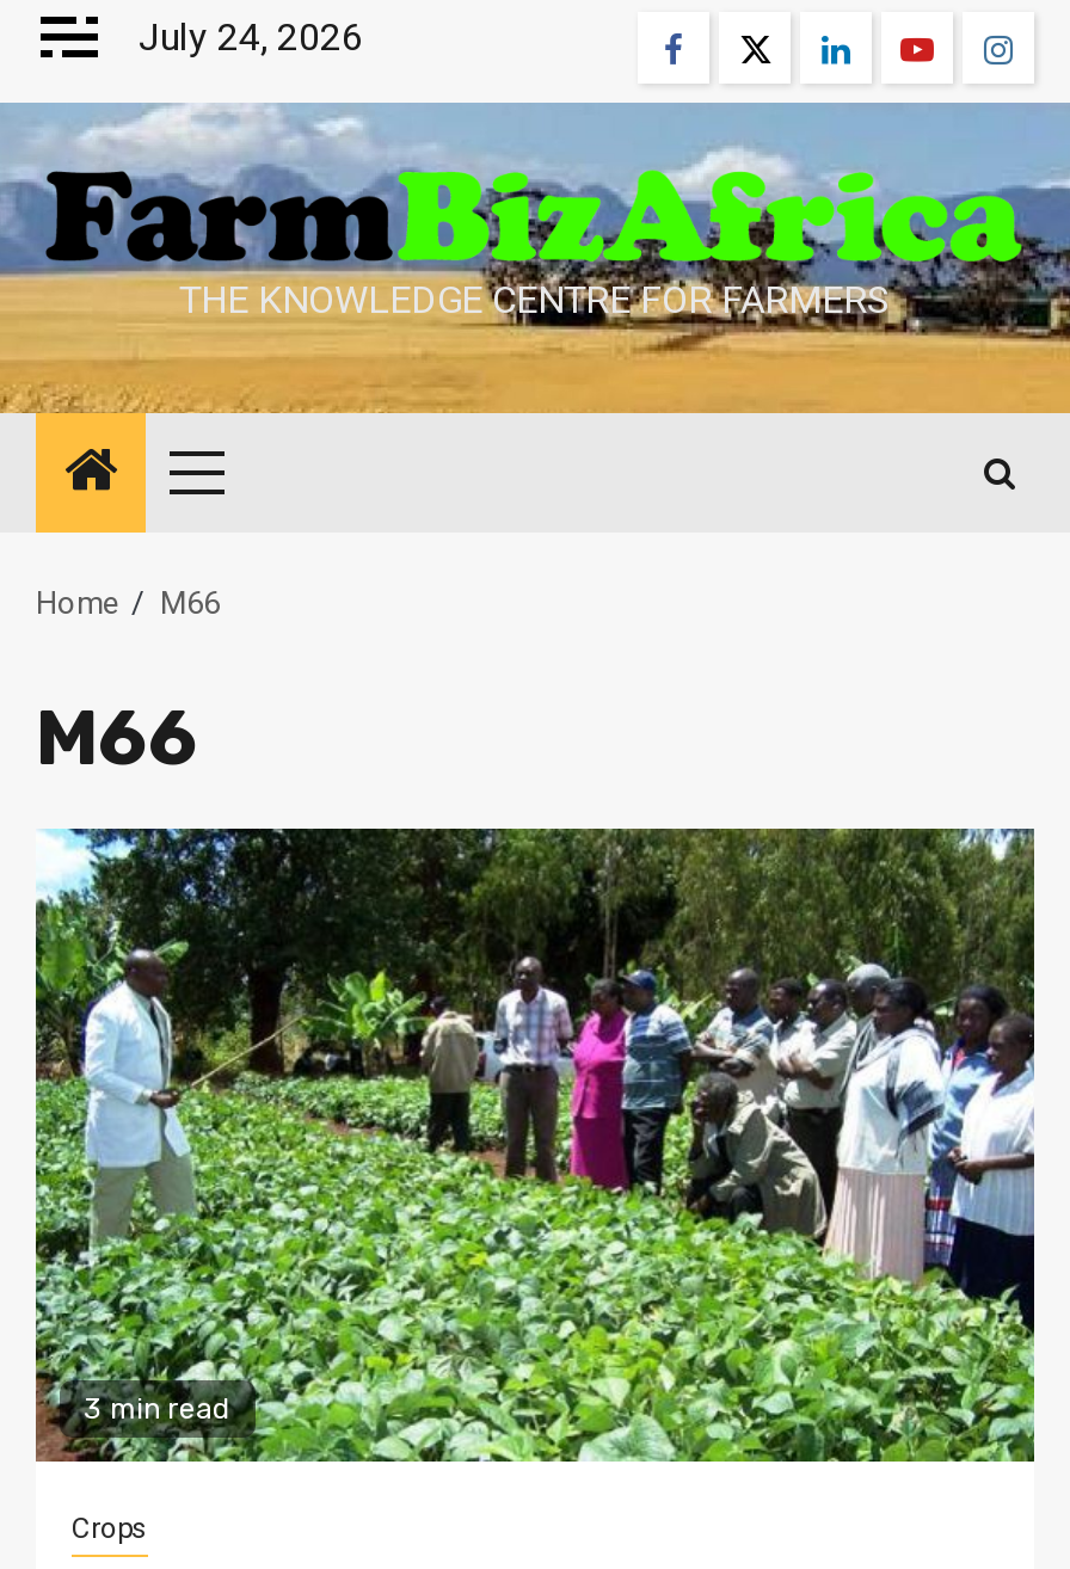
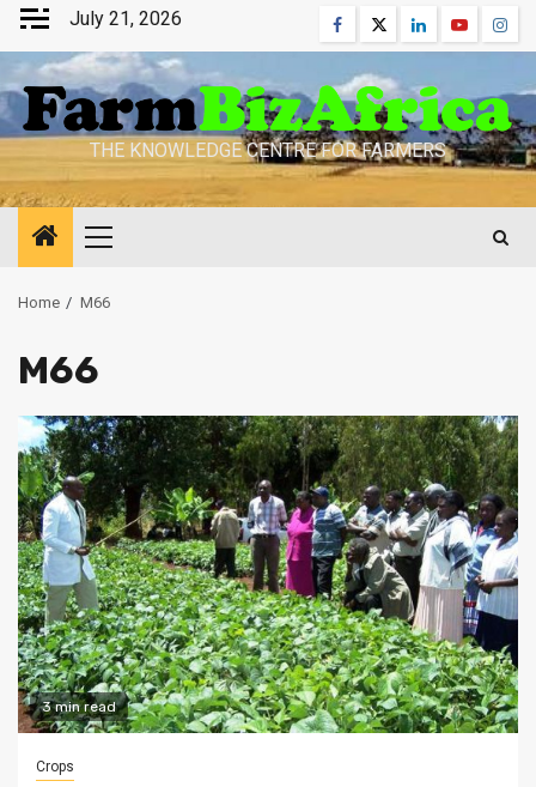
[139,14,363,60] July 24, 2026 -> [69,7,182,30] July 21, 2026

